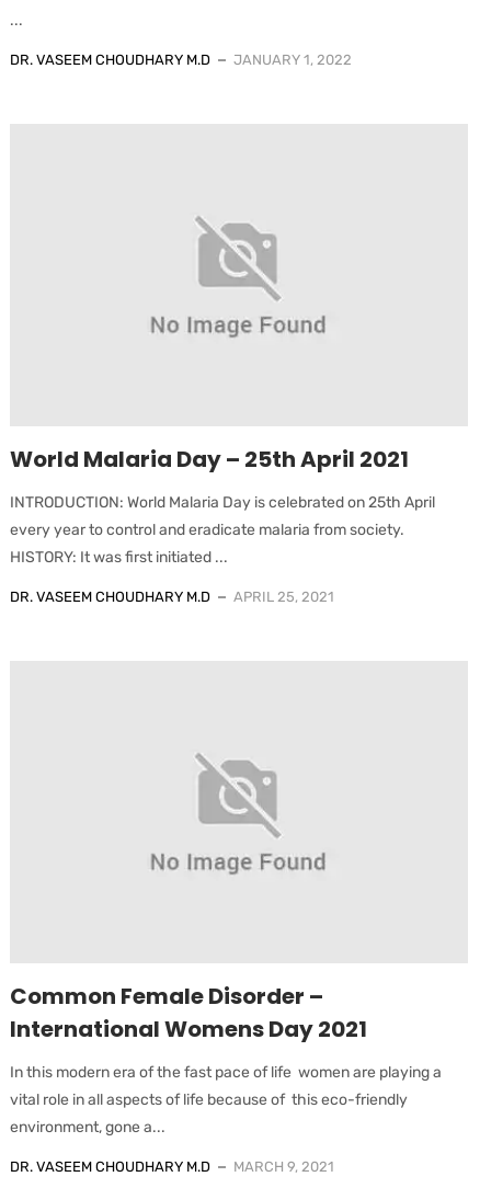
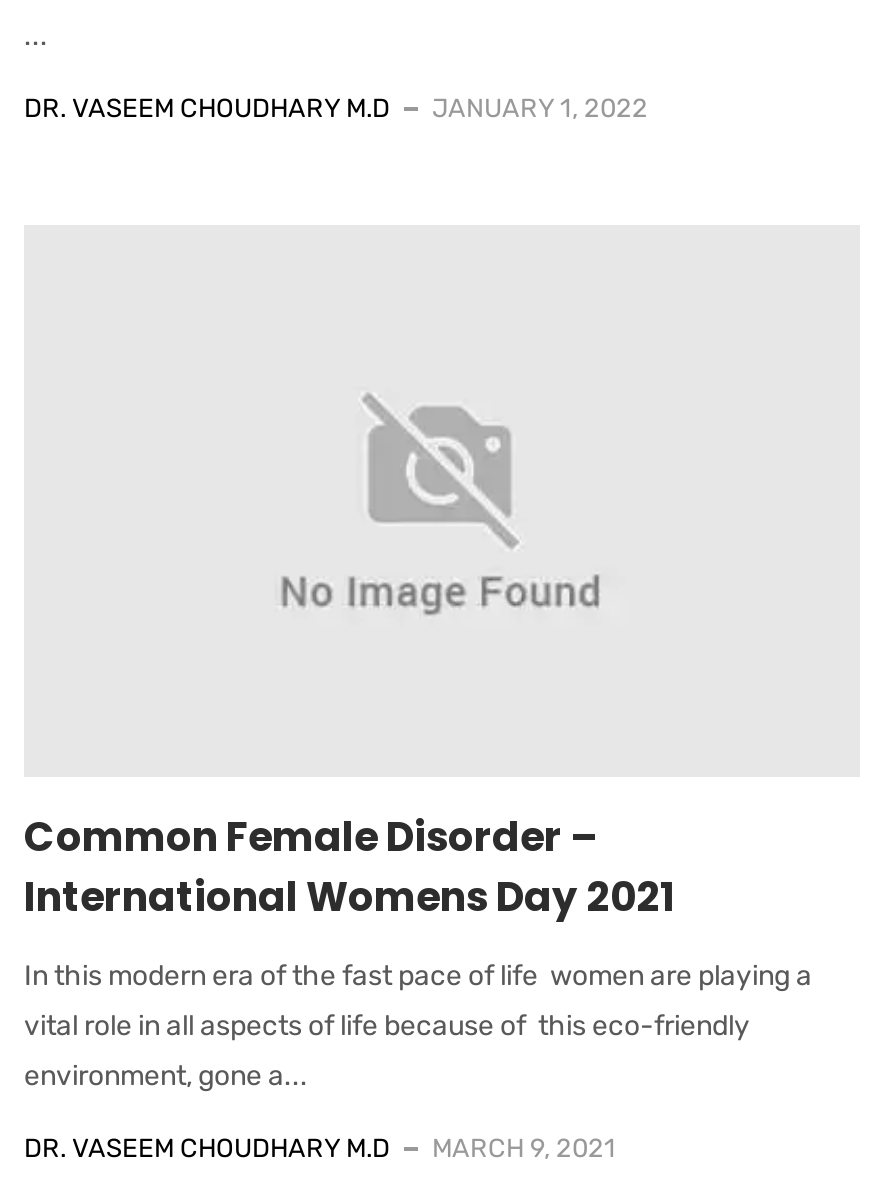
[10,443,435,605] World Malaria Day – 25th April 2021 | INTRODUCTION: World Malaria Day is celebrated on 25th April | every year to control and eradicate malaria from society. | HISTORY: It was first initiated ... | DR. VASEEM CHOUDHARY M.D | APRIL 25, 2021 -> none

